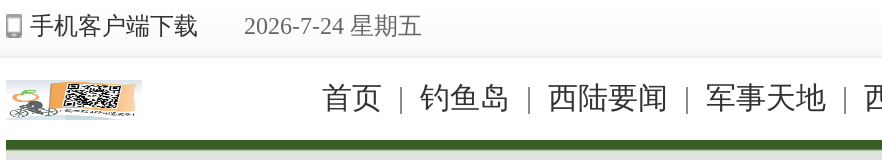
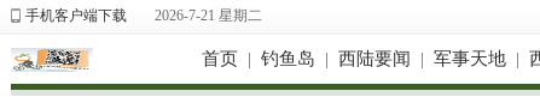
[30,12,422,40] 手机客户端下载 2026-7-24 星期五 -> [25,7,262,24] 手机客户端下载 2026-7-21 星期二

